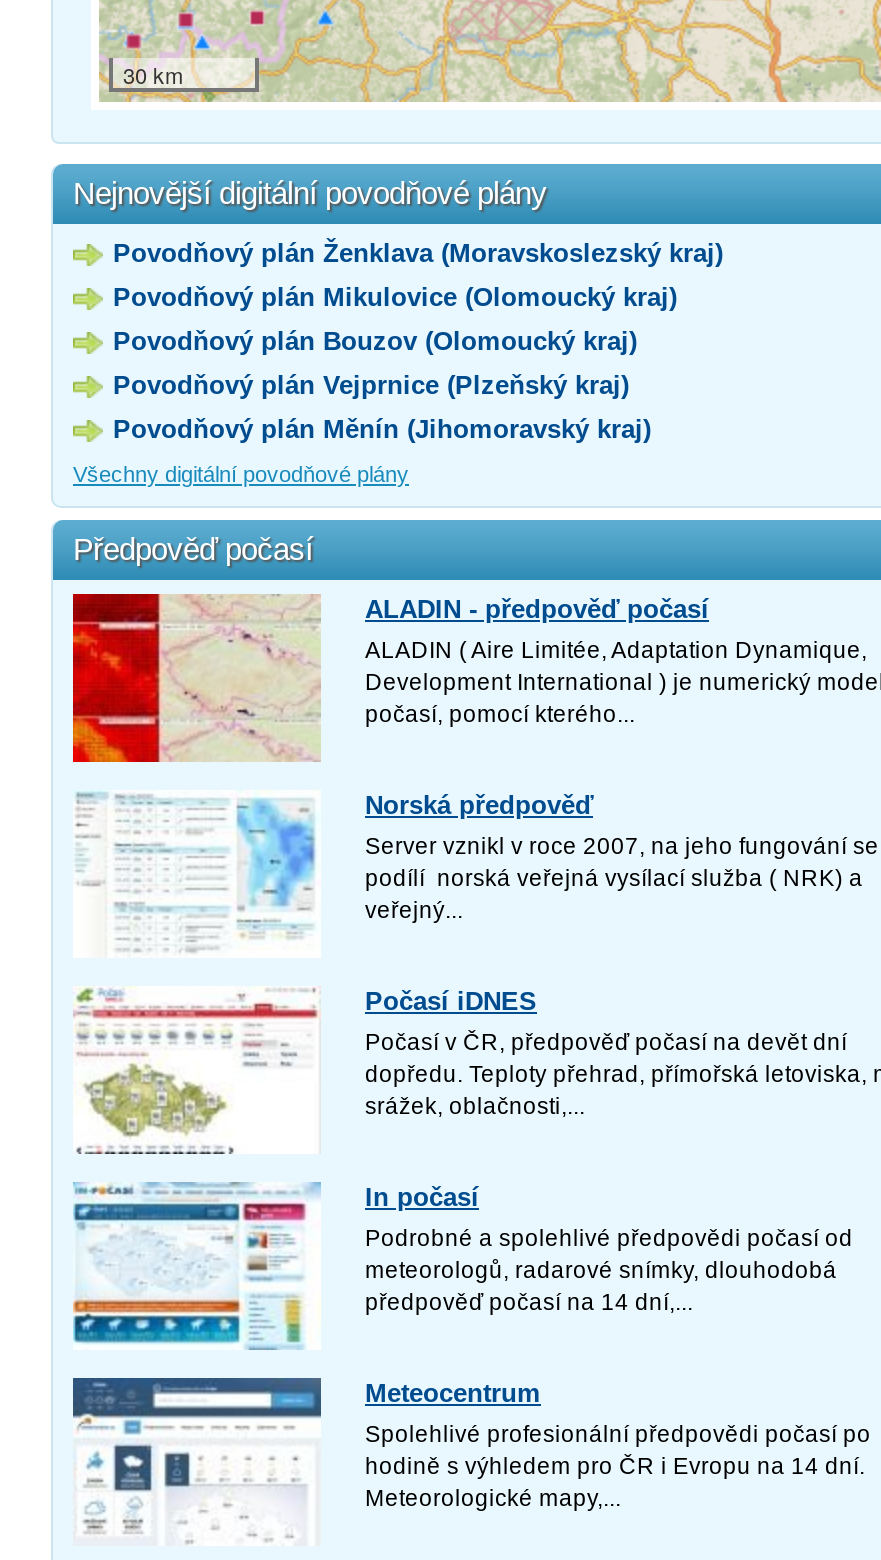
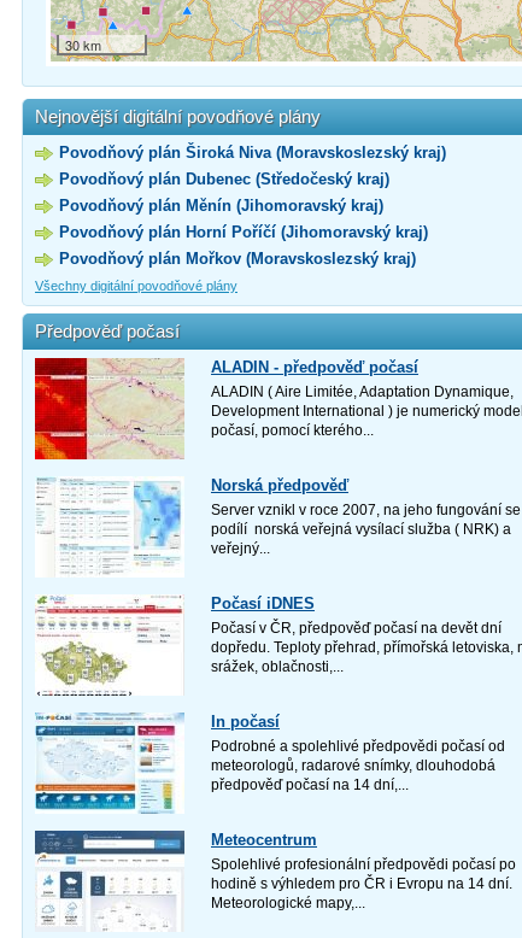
[113,238,723,400] Povodňový plán Ženklava (Moravskoslezský kraj) | Povodňový plán Mikulovice (Olomoucký kraj) | Povodňový plán Bouzov (Olomoucký kraj) | Povodňový plán Vejprnice (Plzeňský kraj) -> [59,143,446,188] Povodňový plán Široká Niva (Moravskoslezský kraj) | Povodňový plán Dubenec (Středočeský kraj)
moved [113,414,651,444] -> [59,197,383,215]: Povodňový plán Měnín (Jihomoravský kraj)
none -> [59,223,428,268] Povodňový plán Horní Poříčí (Jihomoravský kraj) | Povodňový plán Mořkov (Moravskoslezský kraj)

